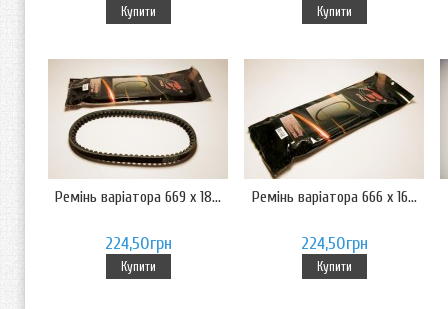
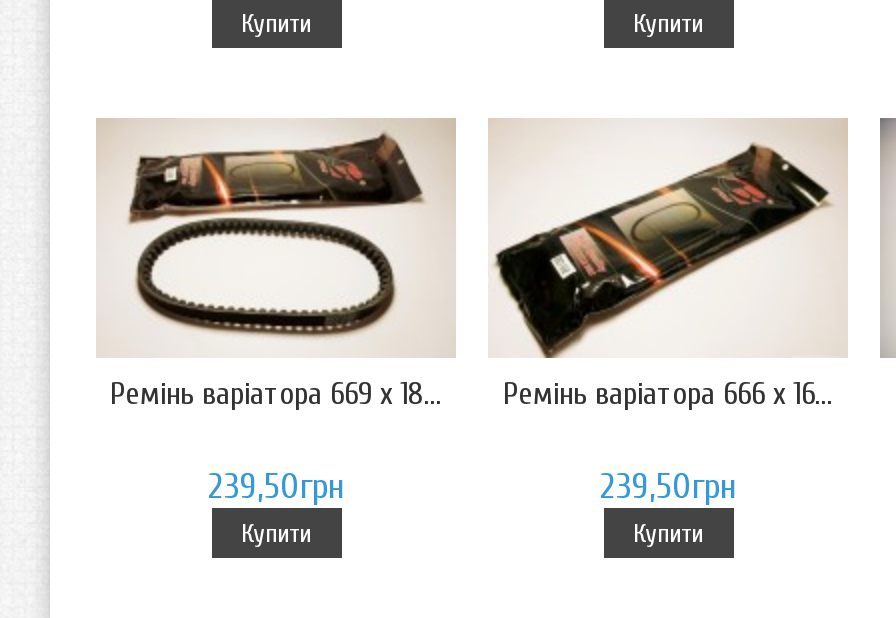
[104,233,171,254] 224,50грн -> [208,466,344,508] 239,50грн
[300,233,367,254] 224,50грн -> [600,466,736,508] 239,50грн

